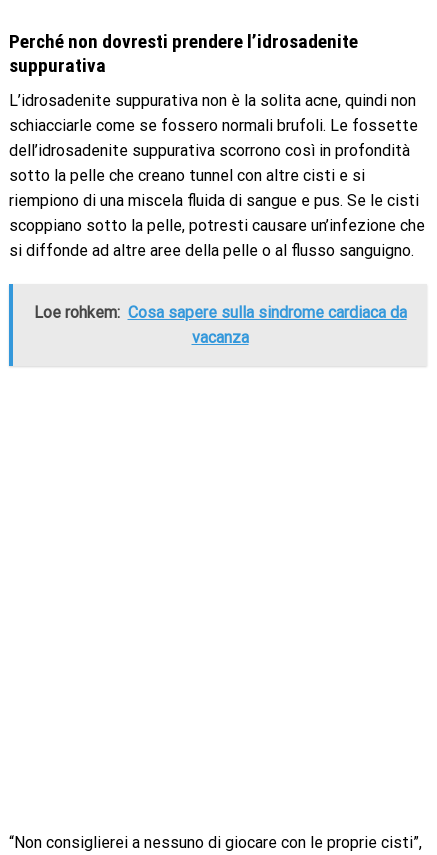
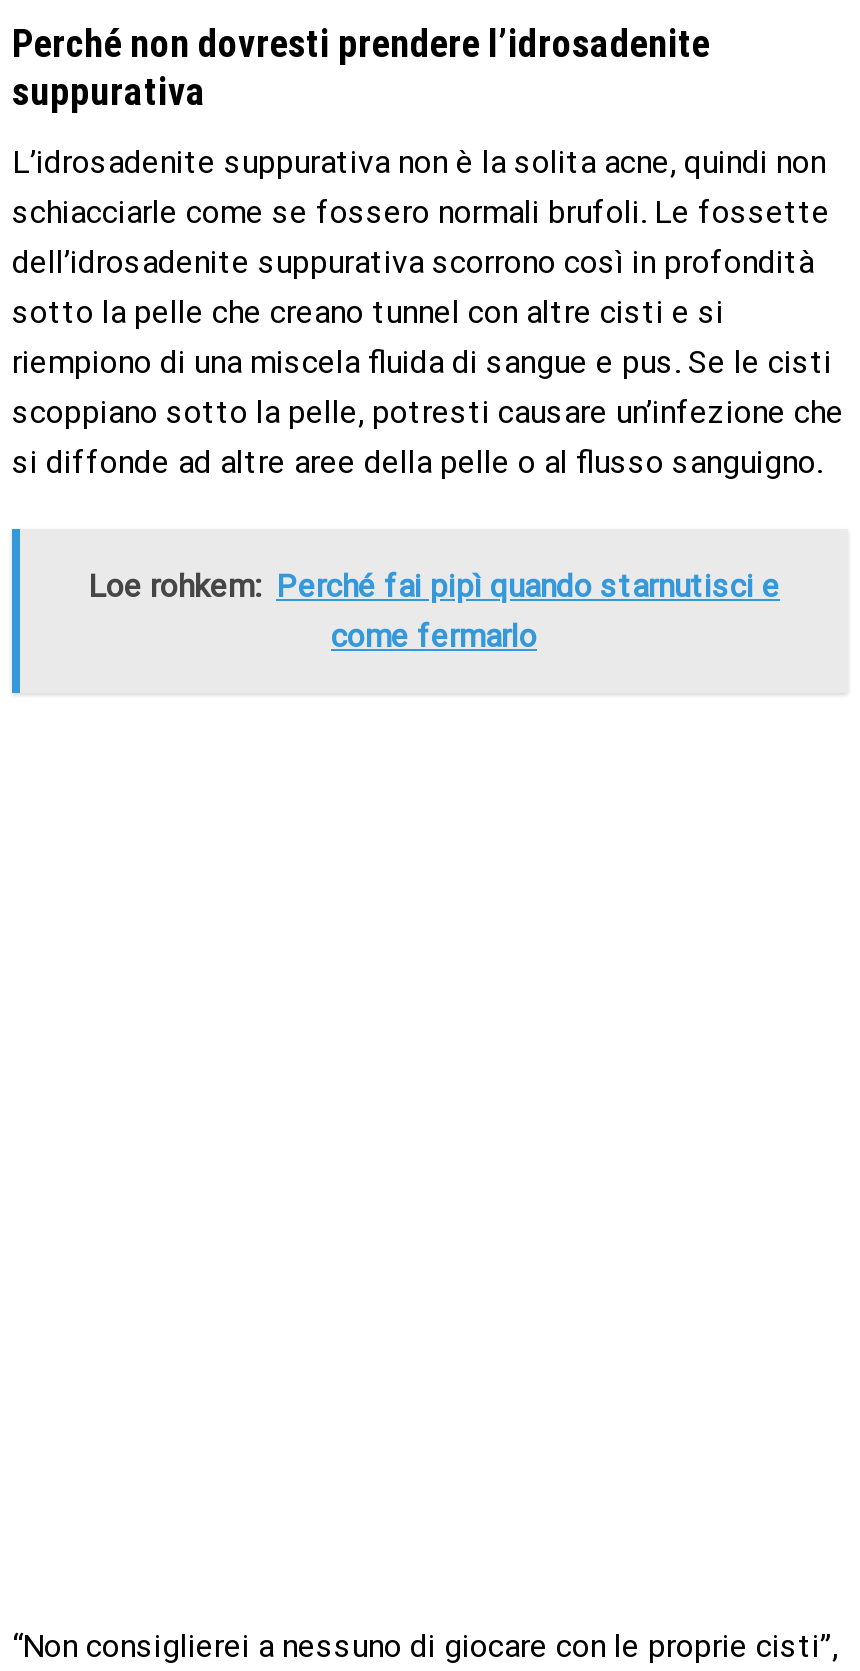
[33,303,406,347] Loe rohkem: Cosa sapere sulla sindrome cardiaca da | vacanza -> [88,566,780,654] Loe rohkem: Perché fai pipì quando starnutisci e | come fermarlo

